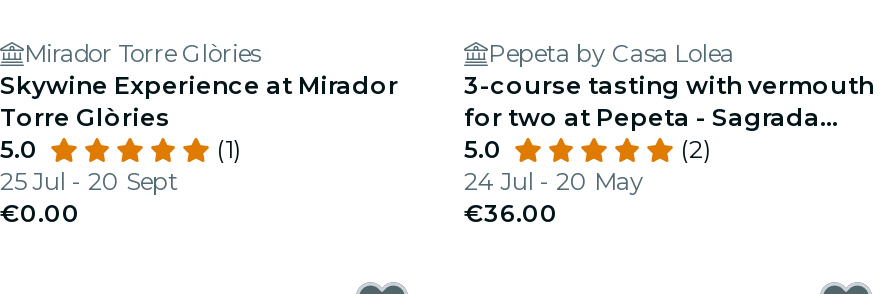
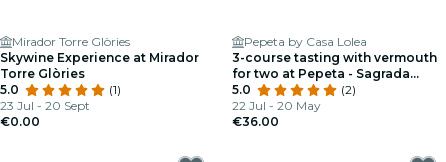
[0,166,178,196] 25 Jul - 20 Sept -> [0,98,90,113] 23 Jul - 20 Sept
[464,166,644,196] 24 Jul - 20 May -> [232,98,321,113] 22 Jul - 20 May

